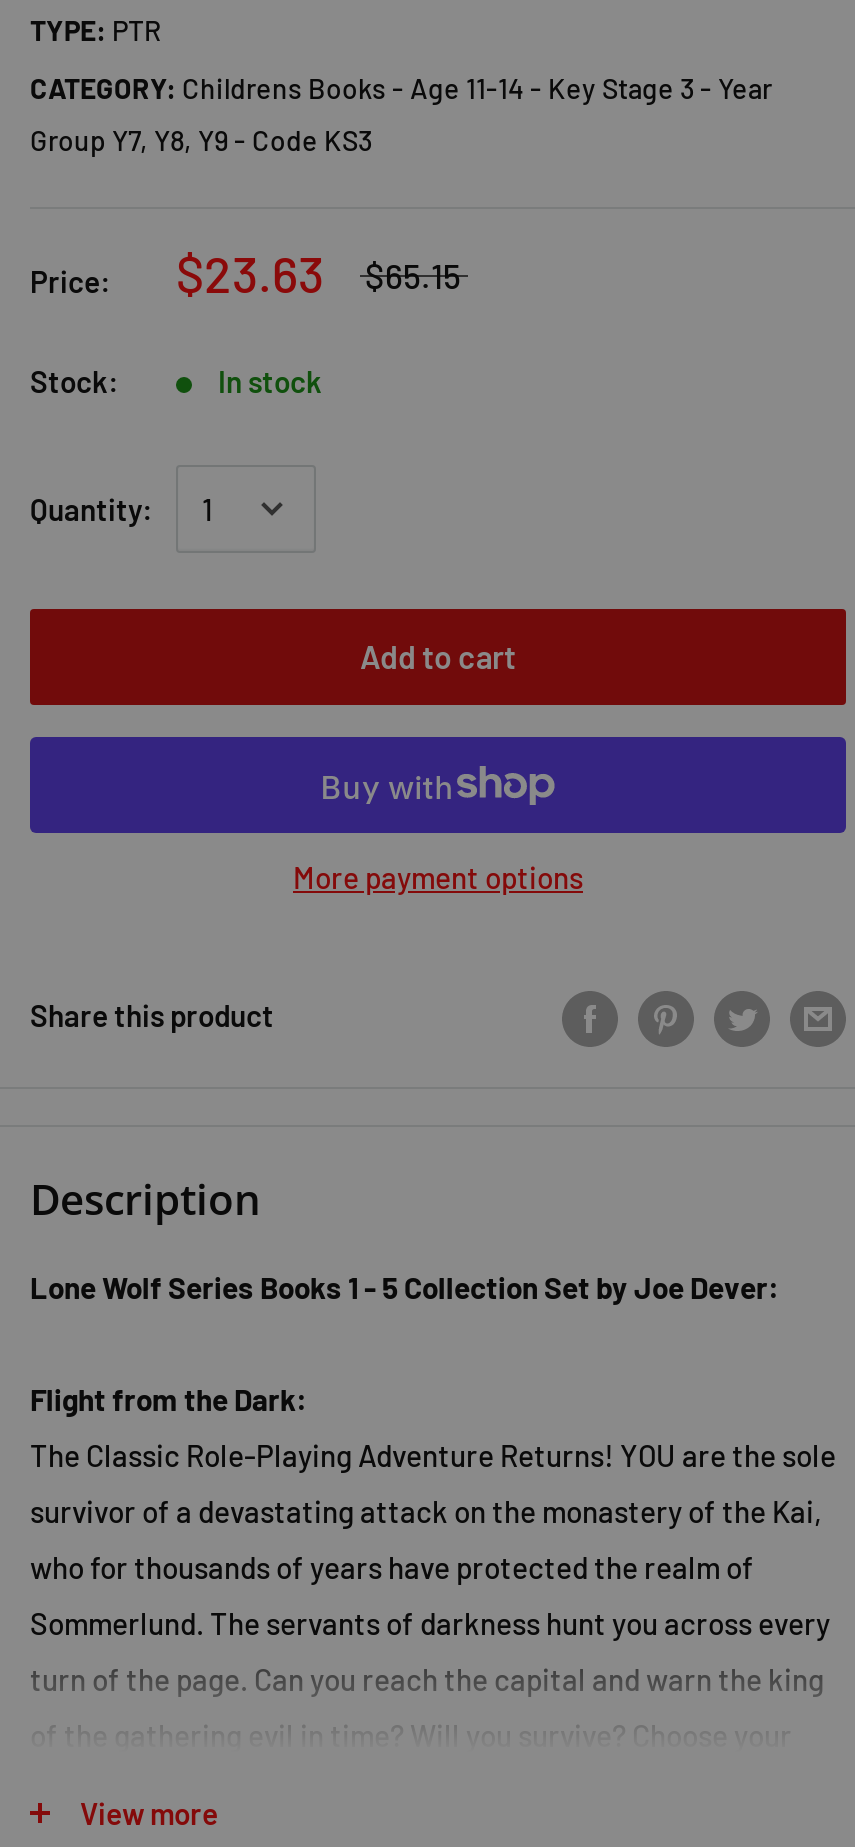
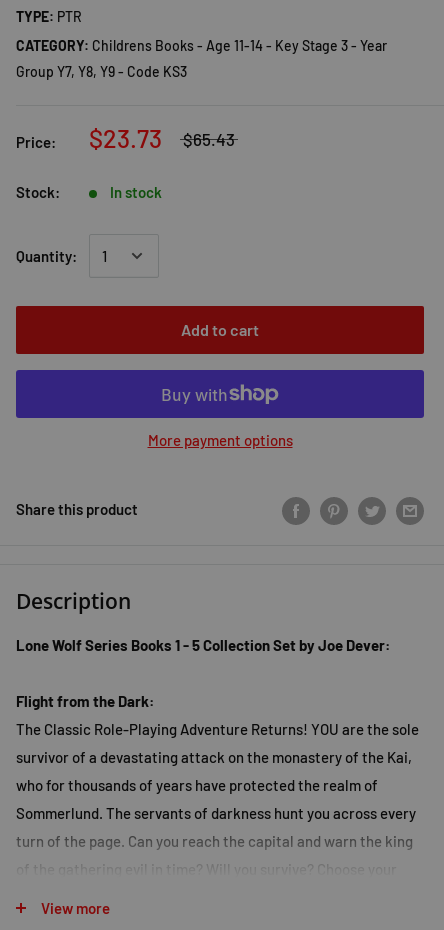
[176,244,324,304] $23.63 -> [89,123,162,153] $23.73
[365,256,461,296] $65.15 -> [182,129,234,149] $65.43

